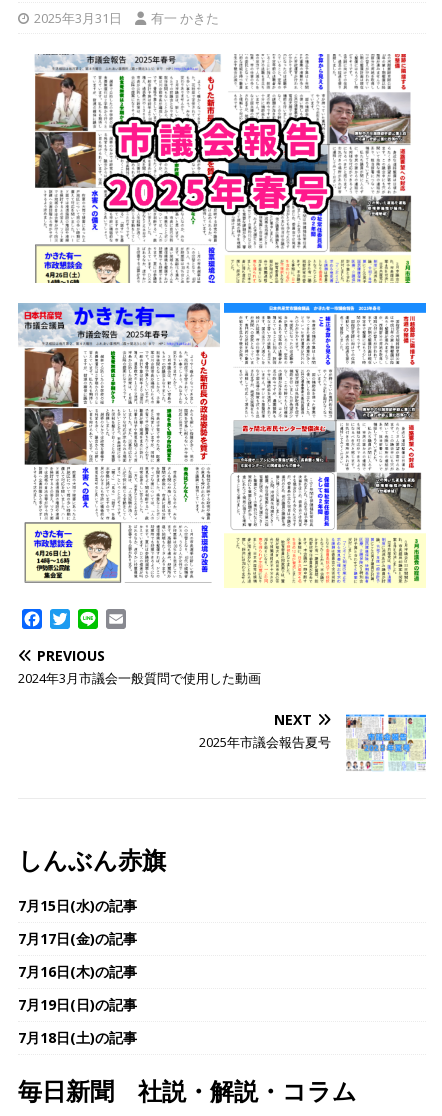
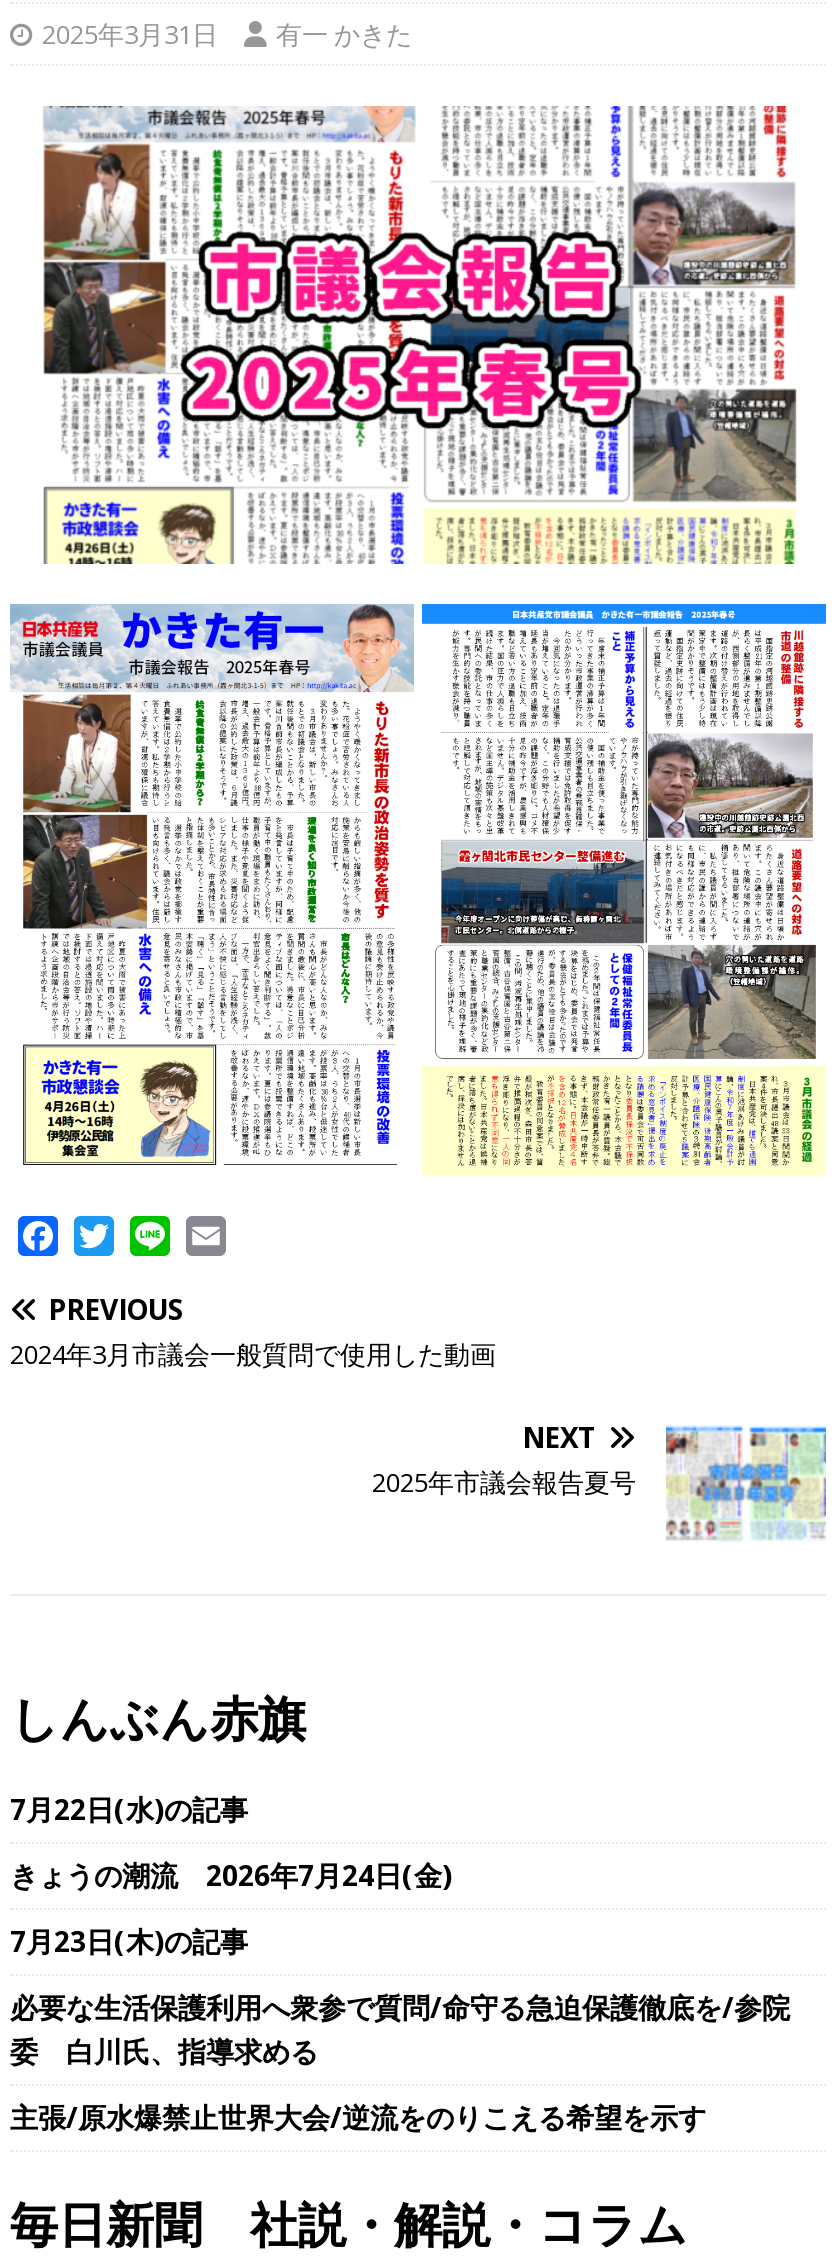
[18,896,137,915] 7月15日(水)の記事 -> [10,1790,248,1828] 7月22日(水)の記事
[18,929,137,948] 7月17日(金)の記事 -> [10,1856,452,1894] きょうの潮流 2026年7月24日(金)
[18,962,137,981] 7月16日(木)の記事 -> [10,1922,248,1960] 7月23日(木)の記事
[18,995,137,1014] 7月19日(日)の記事 -> [10,1988,790,2070] 必要な生活保護利用へ衆参で質問/命守る急迫保護徹底を/参院 | 委 白川氏、指導求める
[18,1028,137,1047] 7月18日(土)の記事 -> [10,2098,706,2136] 主張/原水爆禁止世界大会/逆流をのりこえる希望を示す

